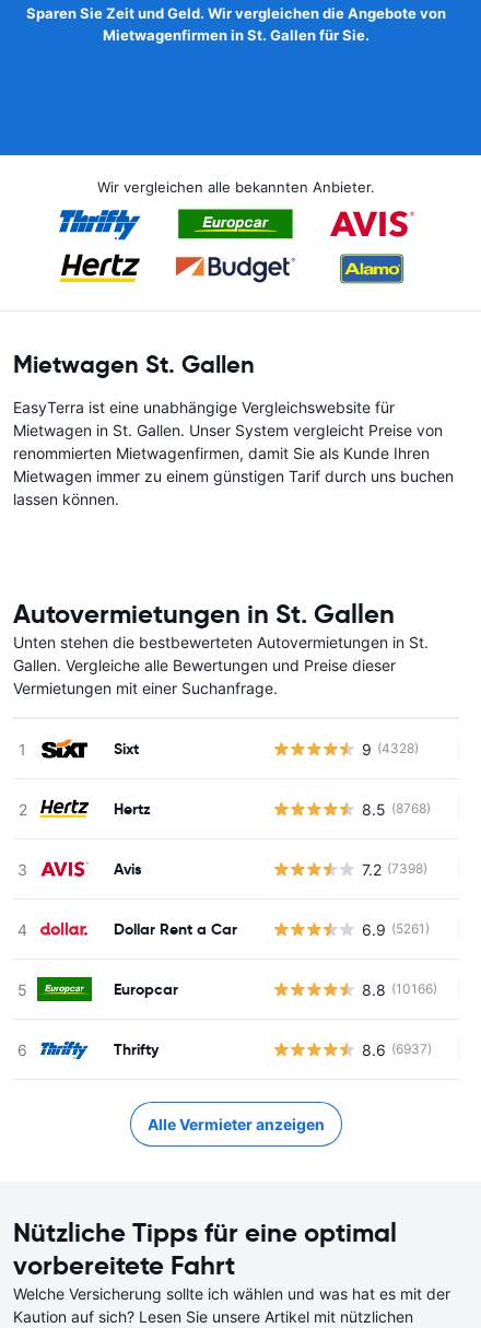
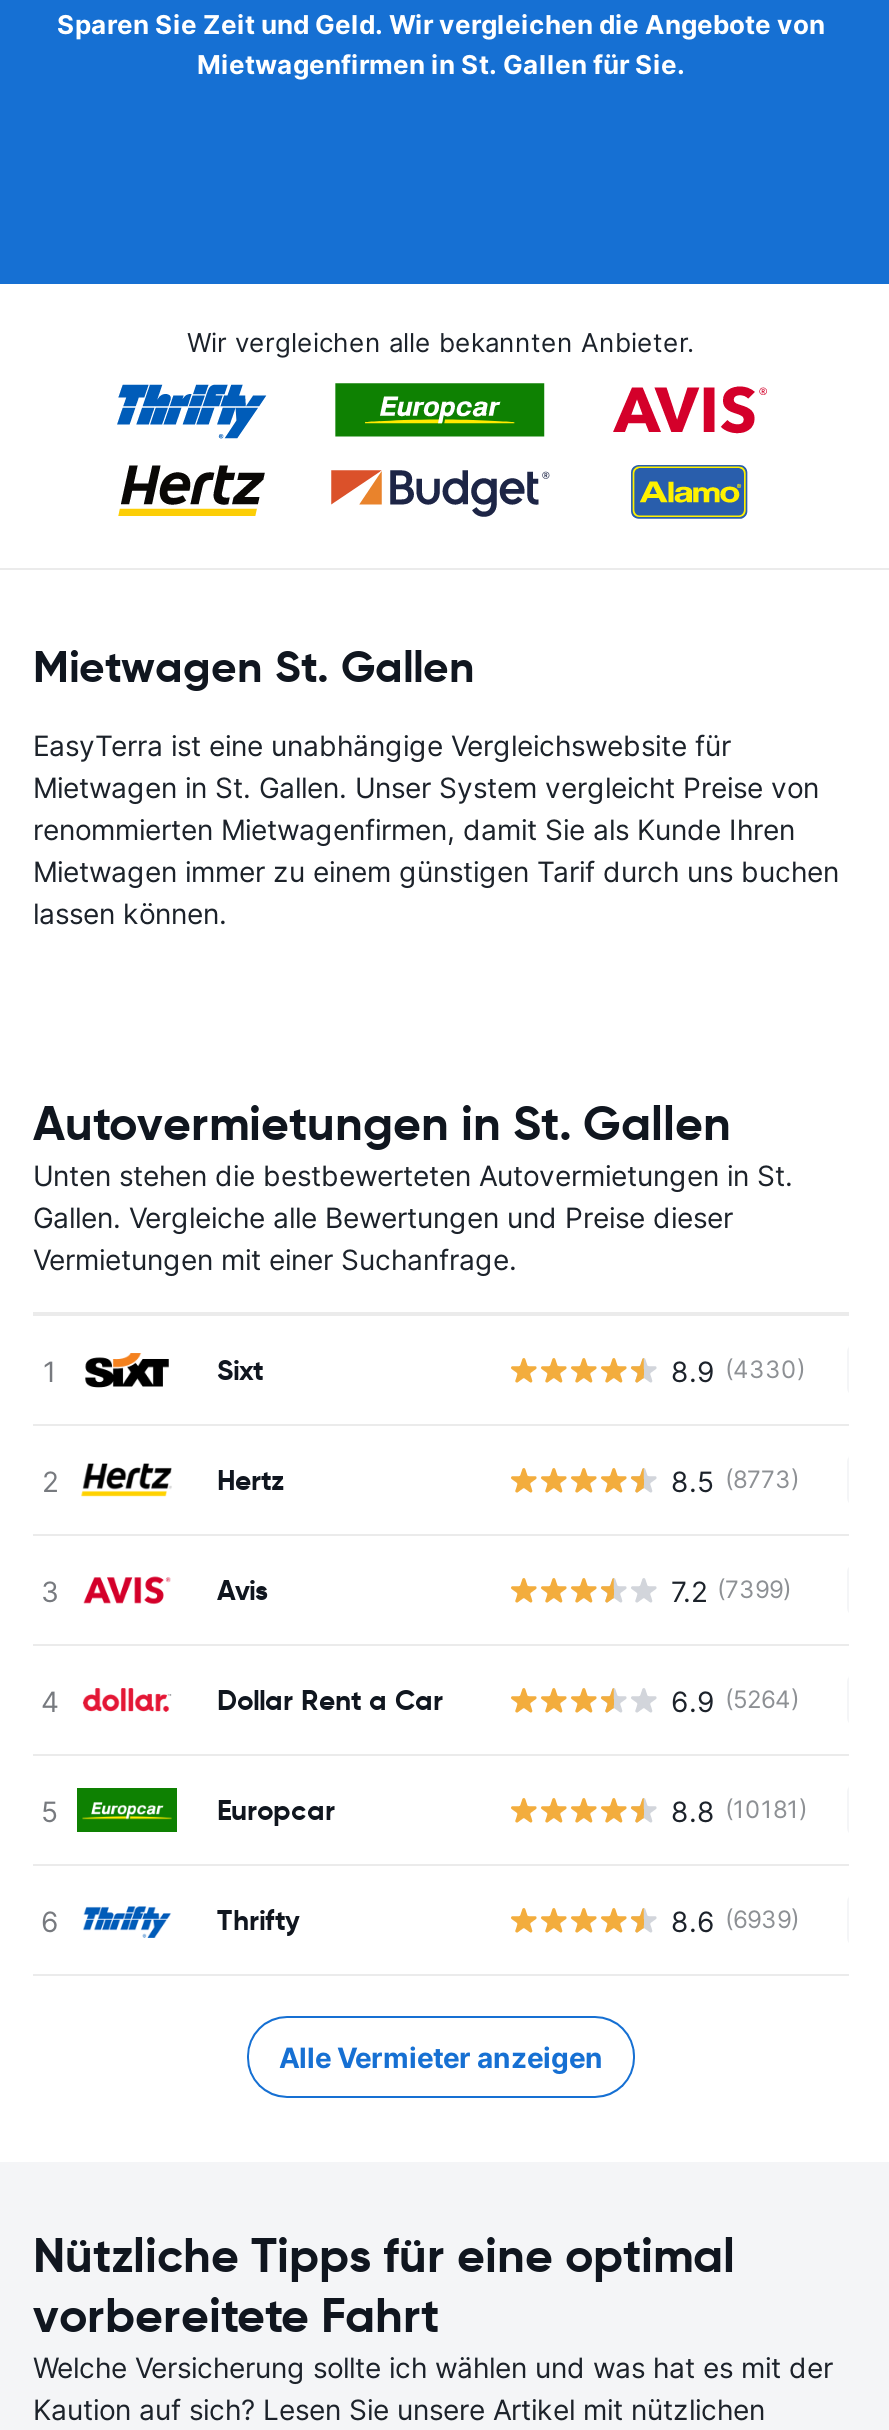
[362,739,419,758] 9 (4328) -> [671,1353,805,1387] 8.9 (4330)
[362,800,431,818] 8.5 (8768) -> [671,1463,799,1497] 8.5 (8773)
[362,860,427,878] 7.2 (7398) -> [671,1573,791,1607] 7.2 (7399)
[362,920,430,938] 6.9 (5261) -> [671,1683,799,1717] 6.9 (5264)
[362,980,437,998] 8.8 (10166) -> [671,1793,807,1827] 8.8 (10181)
[362,1040,432,1059] 8.6 (6937) -> [671,1903,799,1937] 8.6 (6939)

